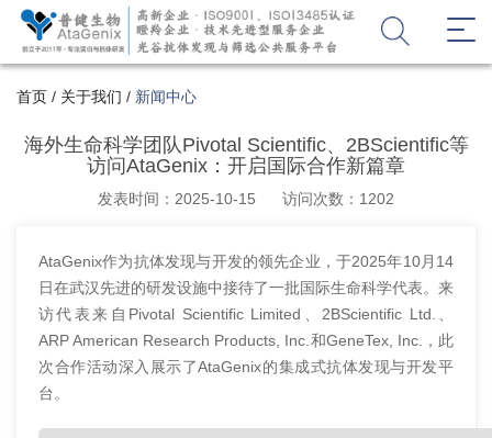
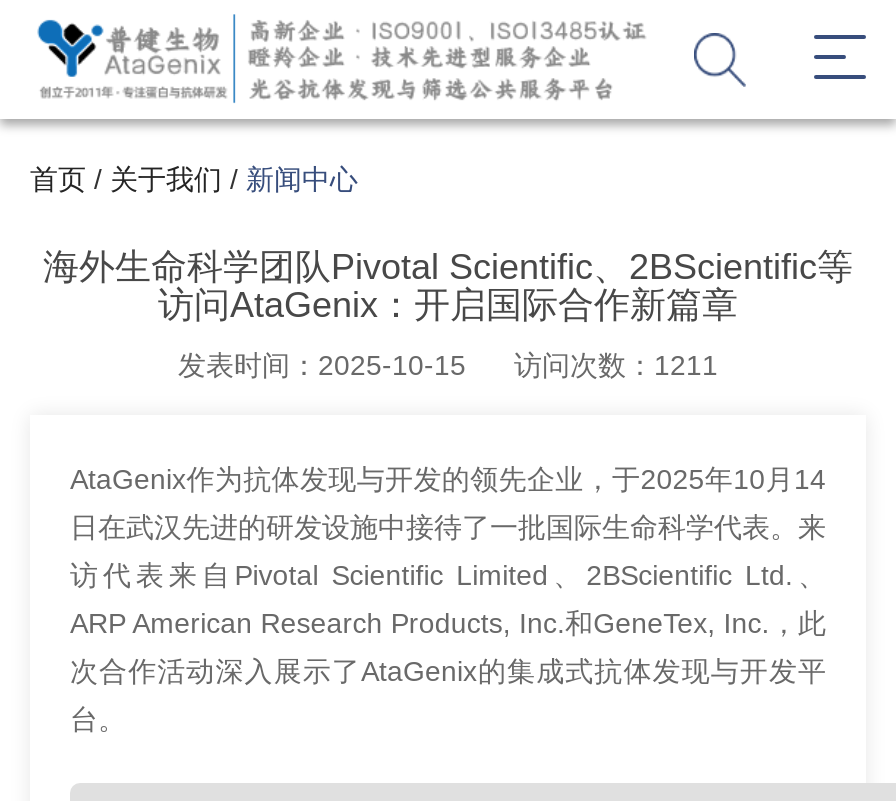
[98,190,394,207] 发表时间：2025-10-15 访问次数：1202 -> [178,349,718,381] 发表时间：2025-10-15 访问次数：1211

